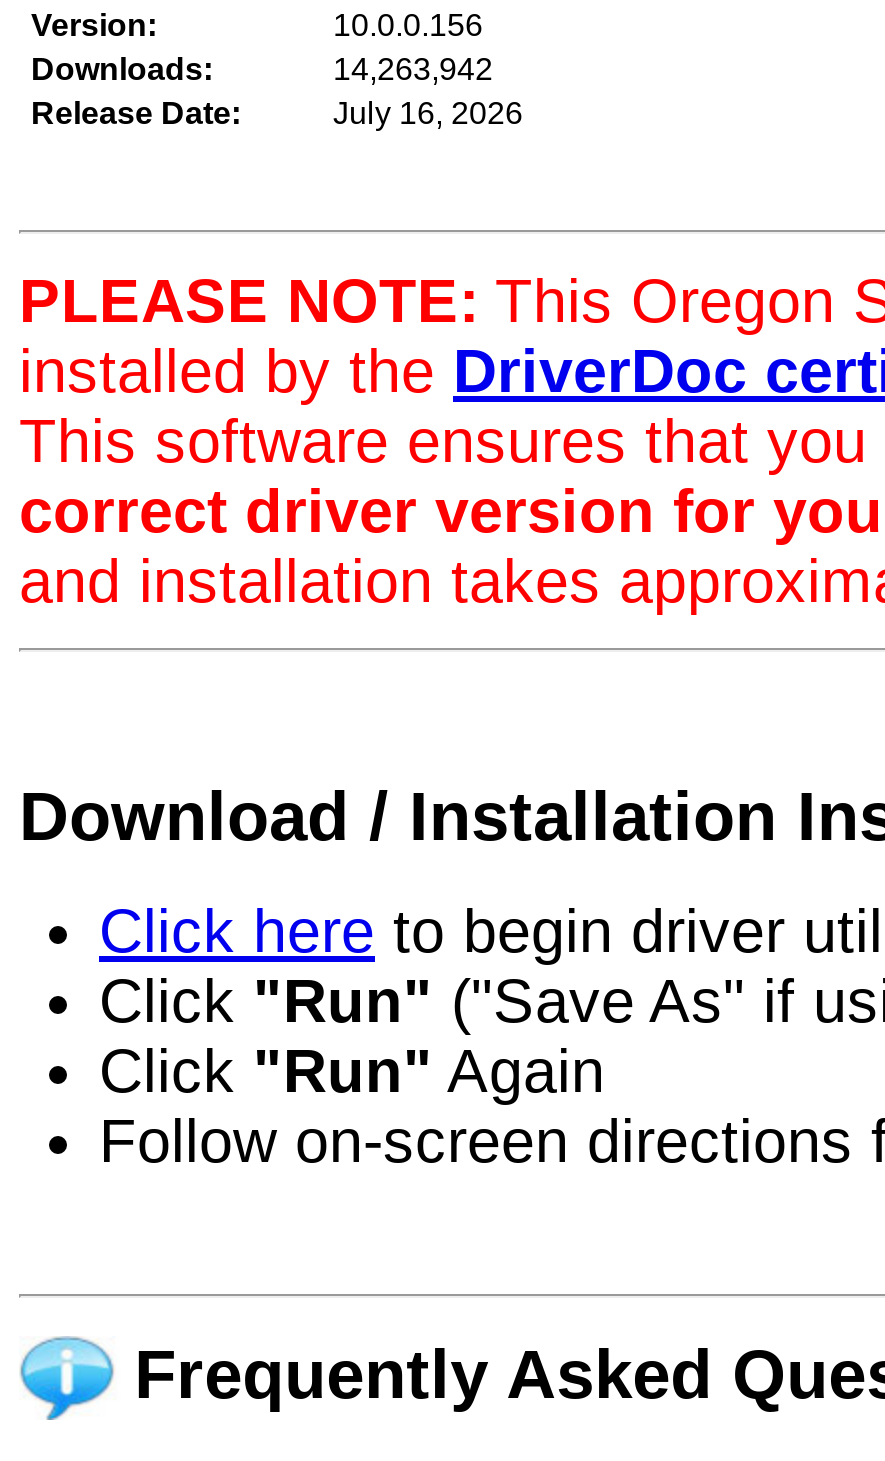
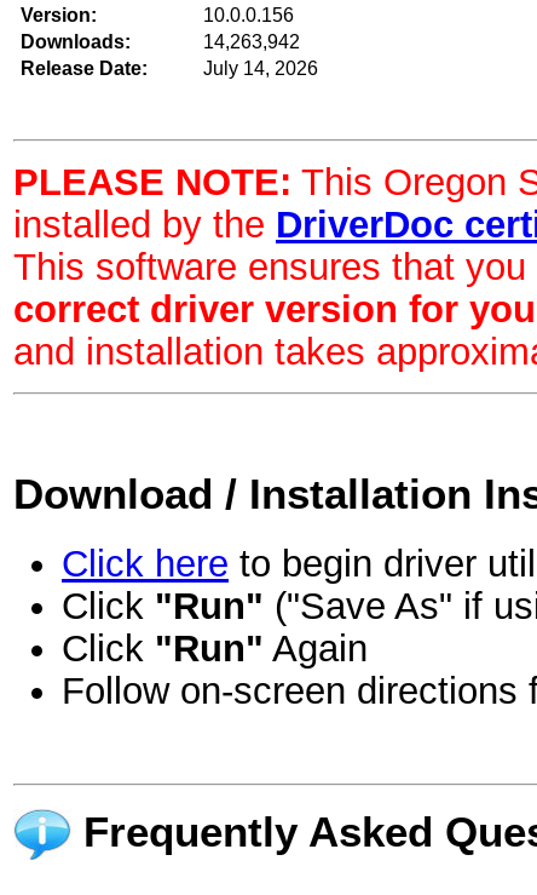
[333,95,523,129] July 16, 2026 -> [203,58,318,78] July 14, 2026

